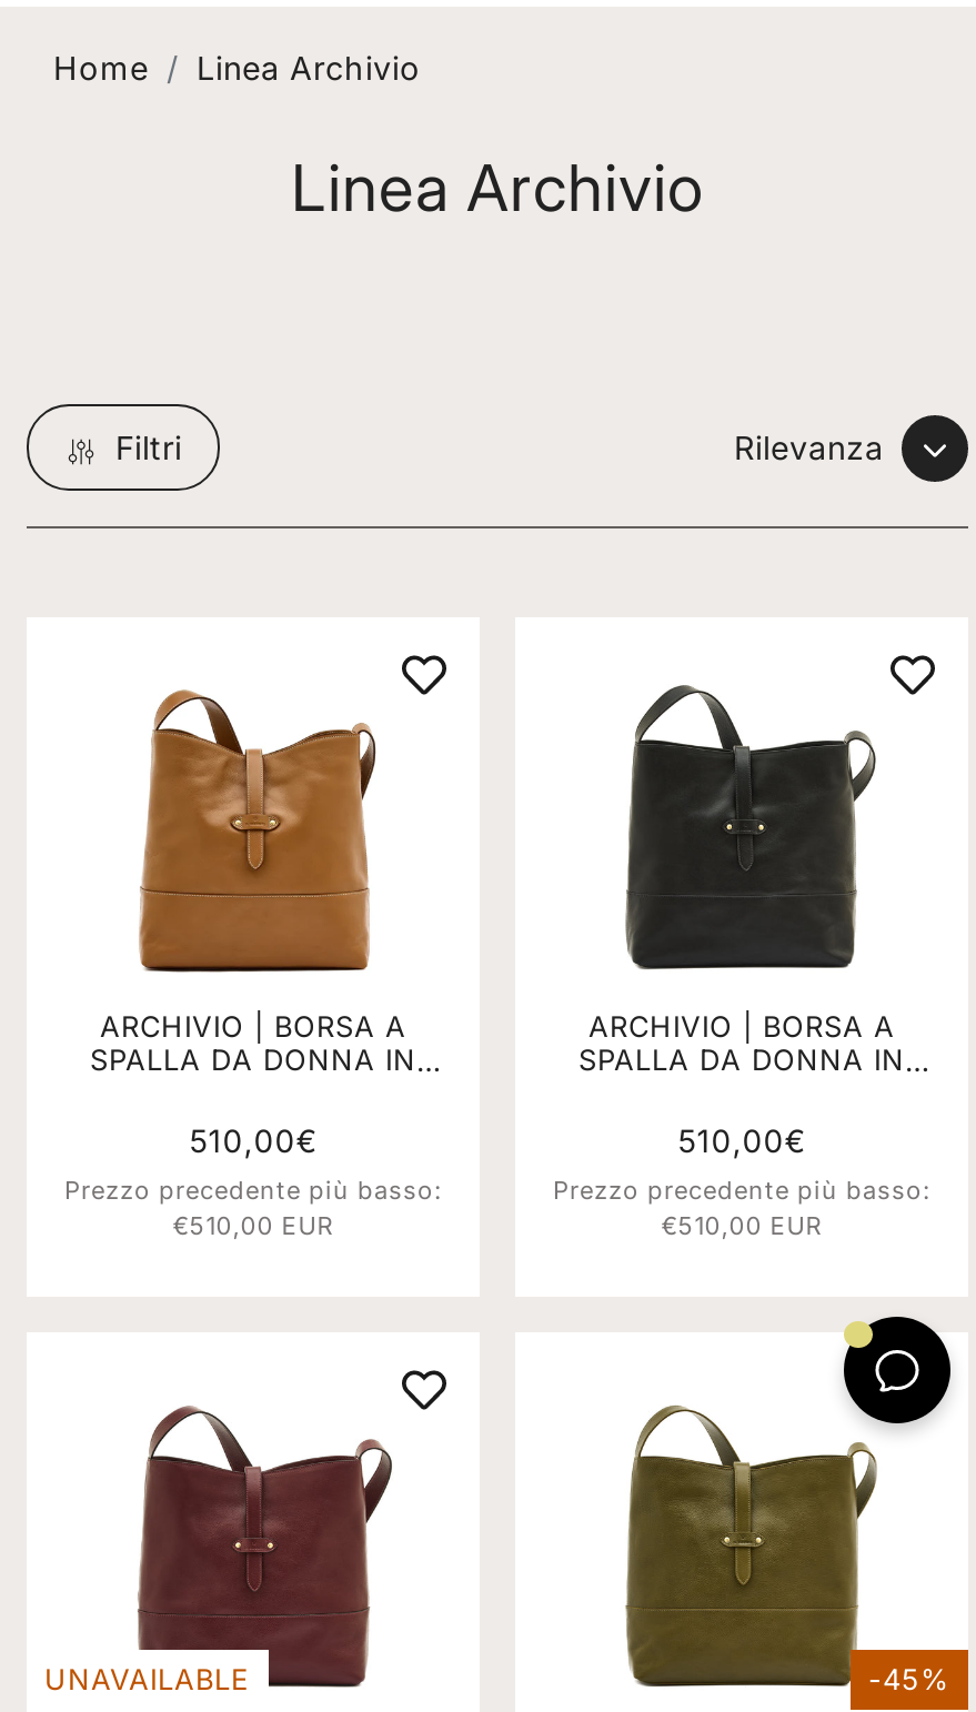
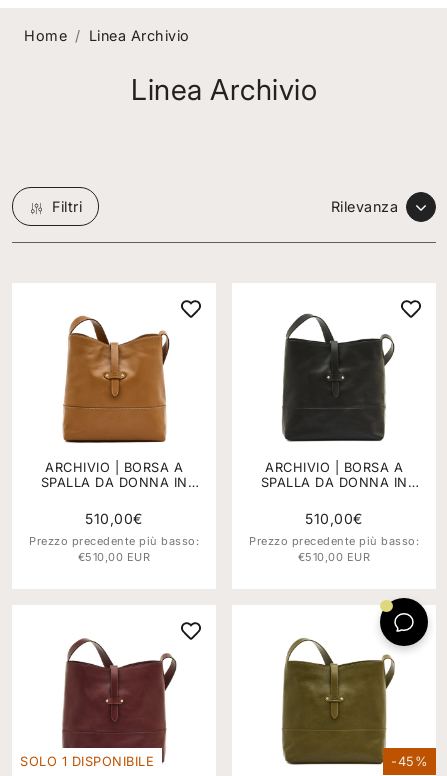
[44,1662,250,1696] UNAVAILABLE -> [20,754,154,769] SOLO 1 DISPONIBILE

